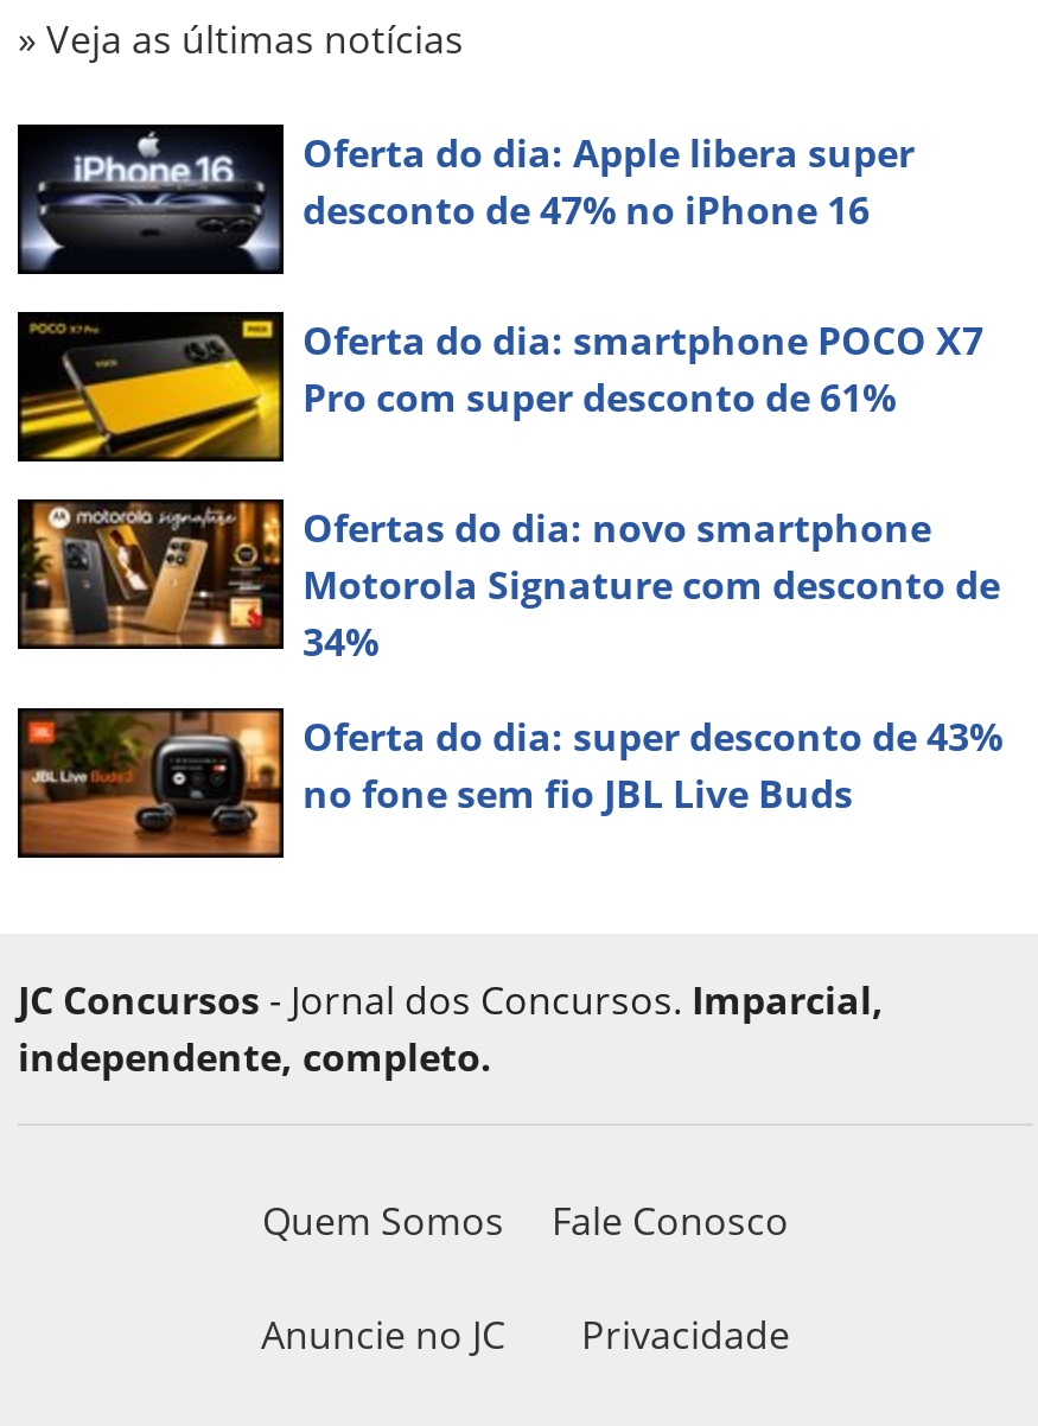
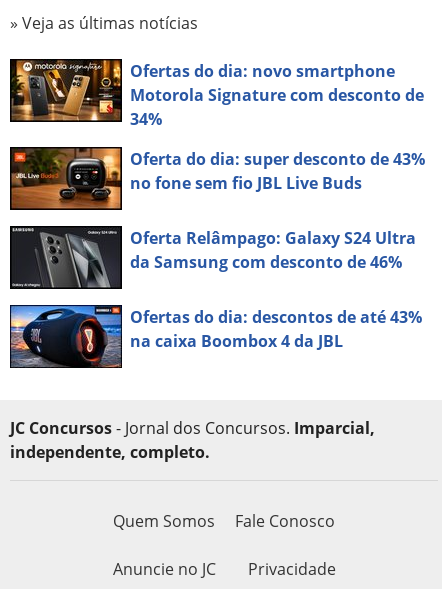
[18,125,983,424] [image] | Oferta do dia: Apple libera super | desconto de 47% no iPhone 16 | Oferta do dia: smartphone POCO X7 | Pro com super desconto de 61% -> none
[15,310,284,464] [image] -> none
moved [15,497,1002,820] -> [9,58,425,194]: [image] | Ofertas do dia: novo smartphone | Motorola Signature com desconto de | 34% | Oferta do dia: super desconto de 43% | no fone sem fio JBL Live Buds
none -> [9,225,422,352] [image] | Oferta Relâmpago: Galaxy S24 Ultra | da Samsung com desconto de 46% | Ofertas do dia: descontos de até 43% | na caixa Boombox 4 da JBL
none -> [10,305,121,368] [image]

